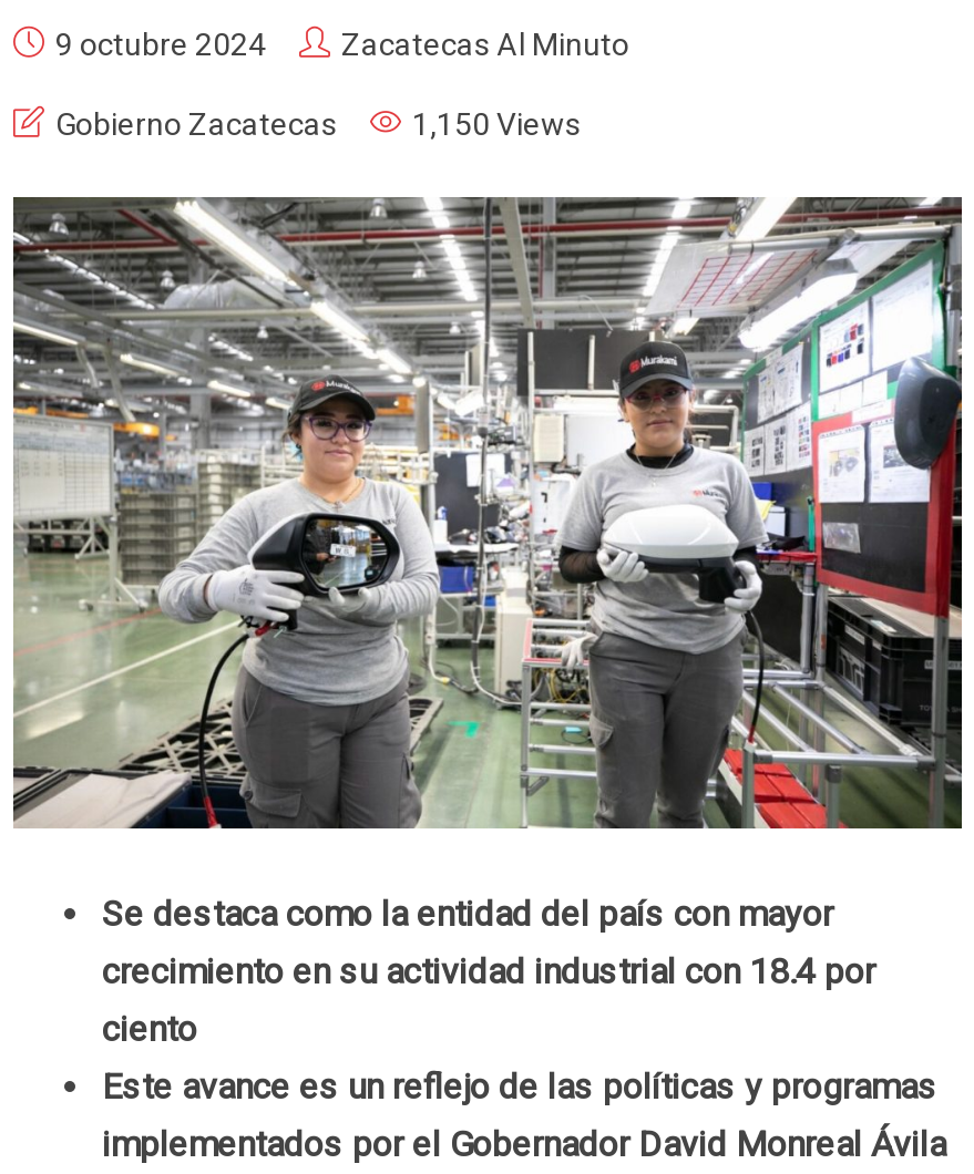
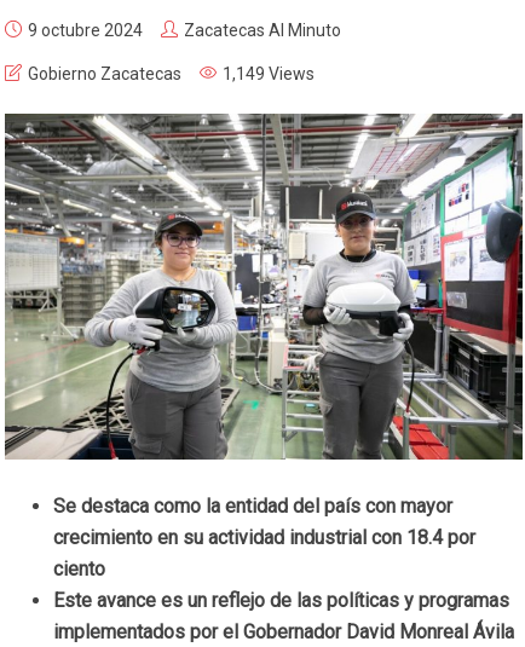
[412,106,581,142] 1,150 Views -> [223,64,315,83] 1,149 Views

